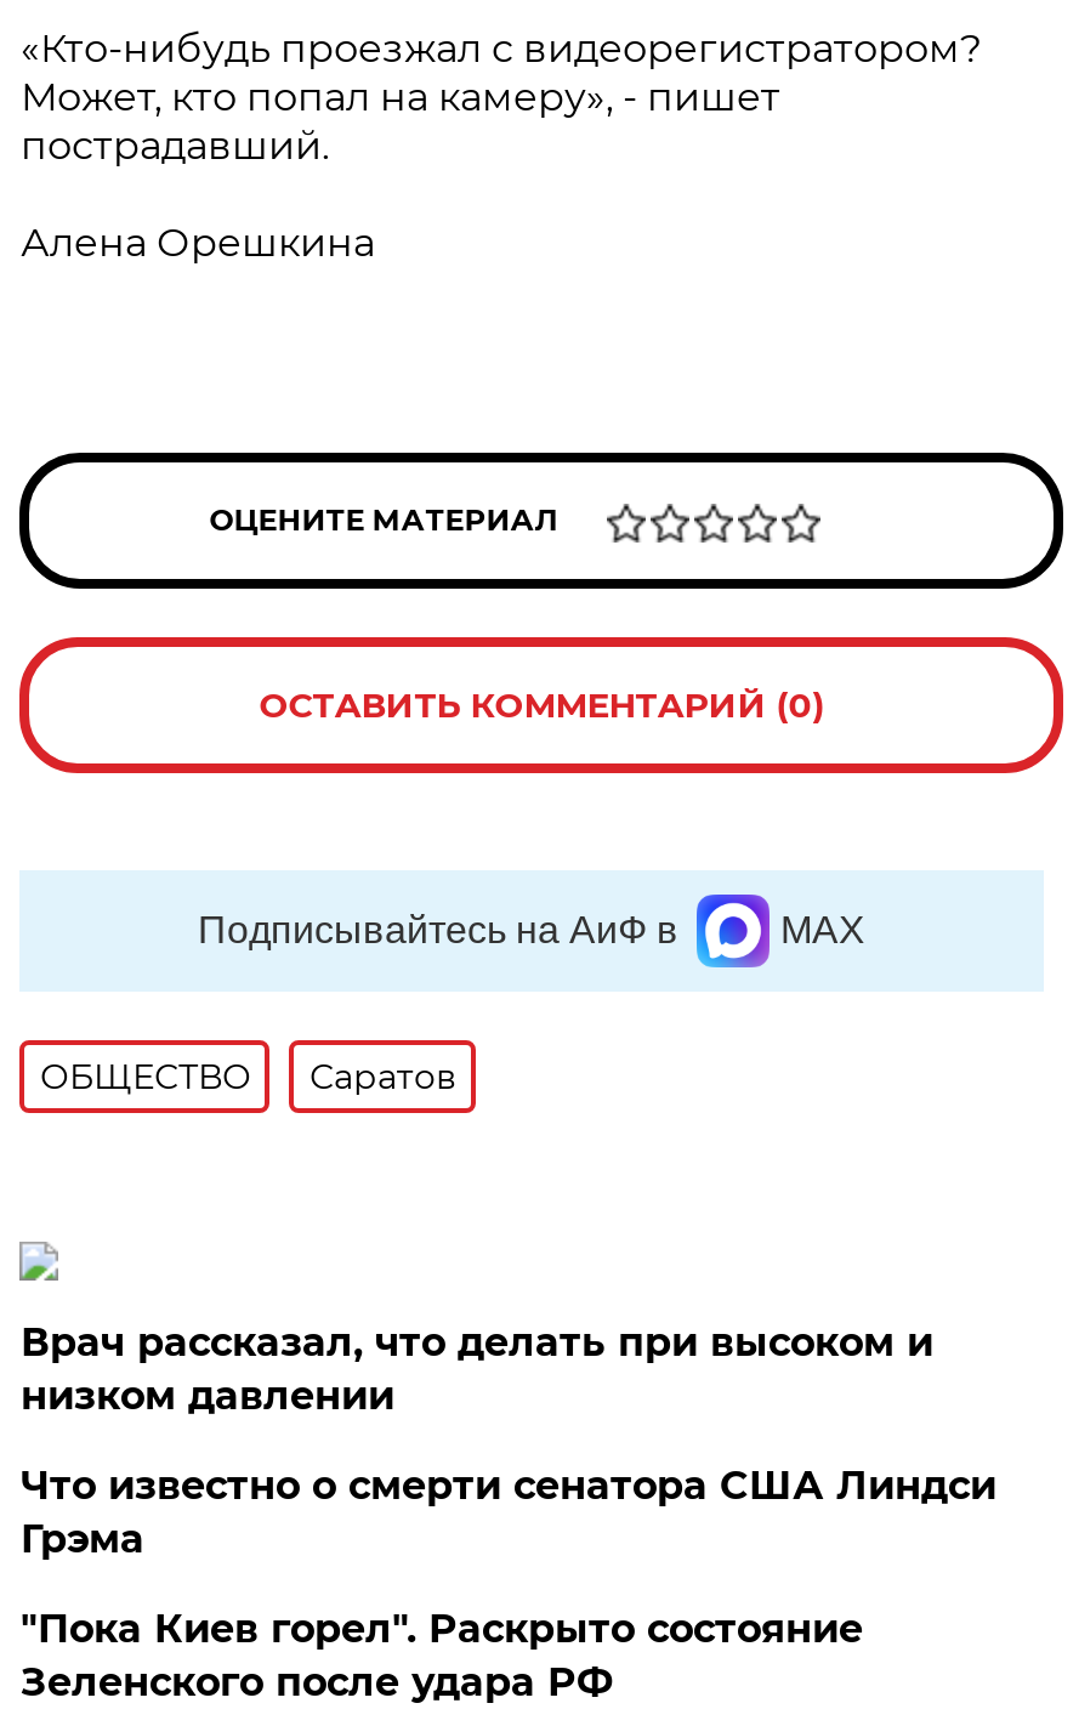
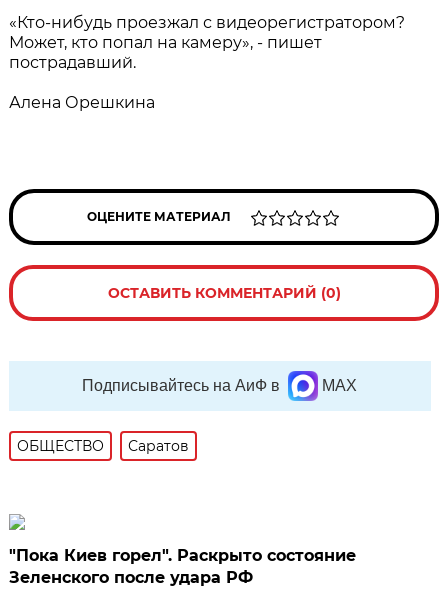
[20,1319,996,1562] Врач рассказал, что делать при высоком и | низком давлении | Что известно о смерти сенатора США Линдси | Грэма -> none

